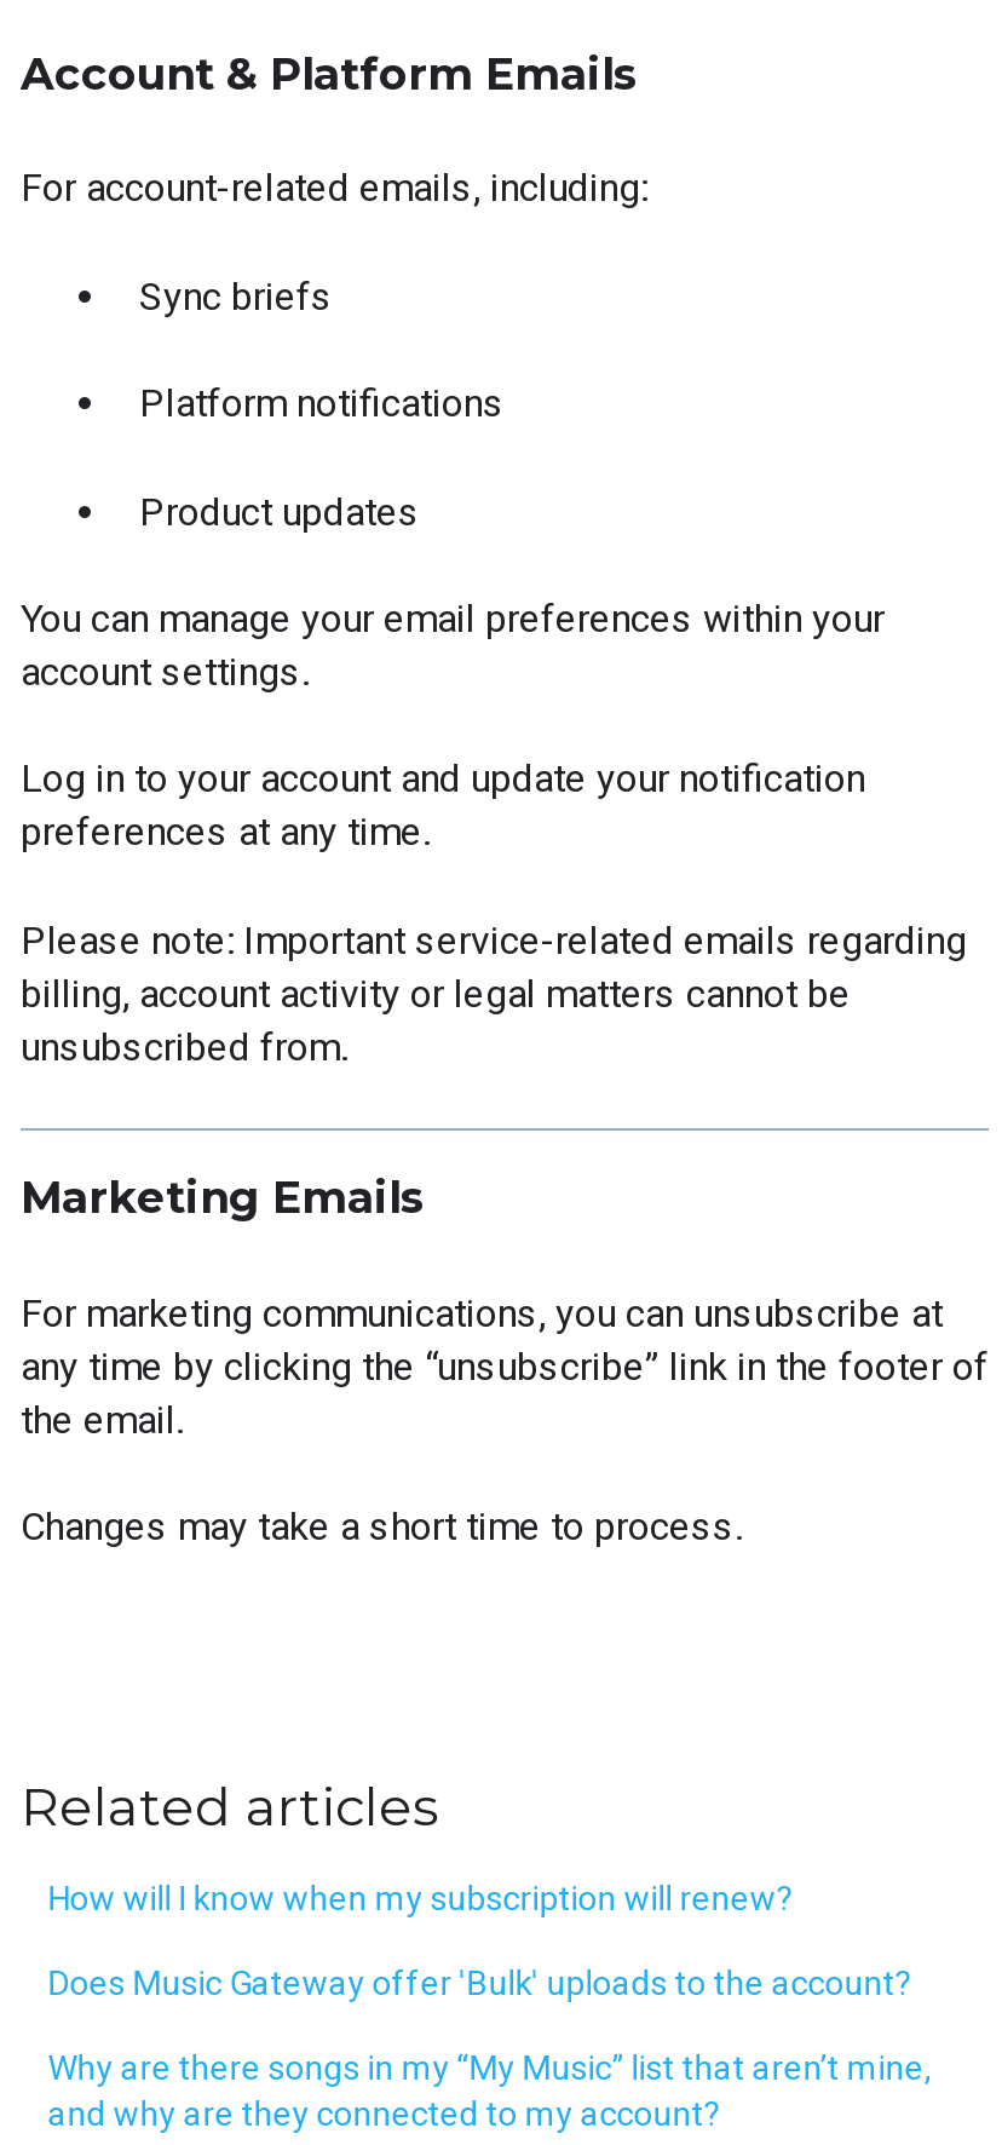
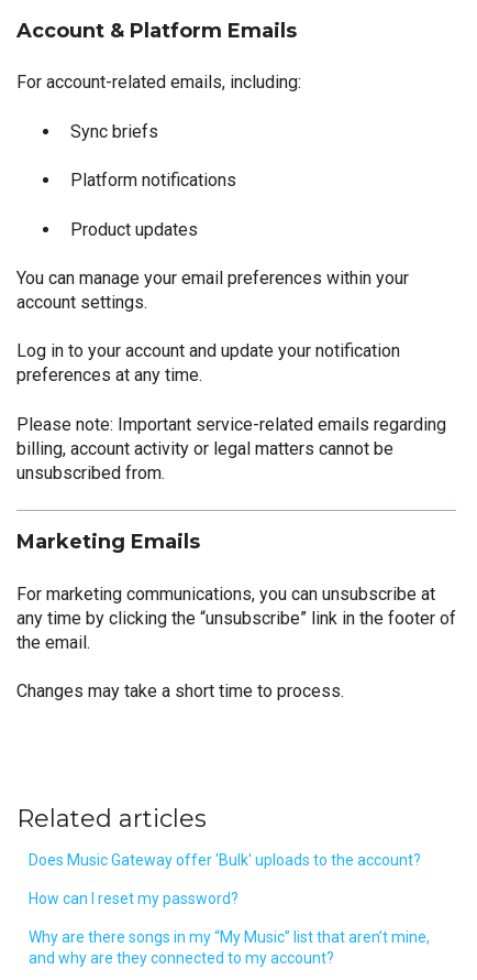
[48,1879,793,1918] How will I know when my subscription will renew? -> none
moved [48,1964,912,2003] -> [29,851,421,869]: Does Music Gateway offer 'Bulk' uploads to the account?
none -> [29,890,239,908] How can I reset my password?

